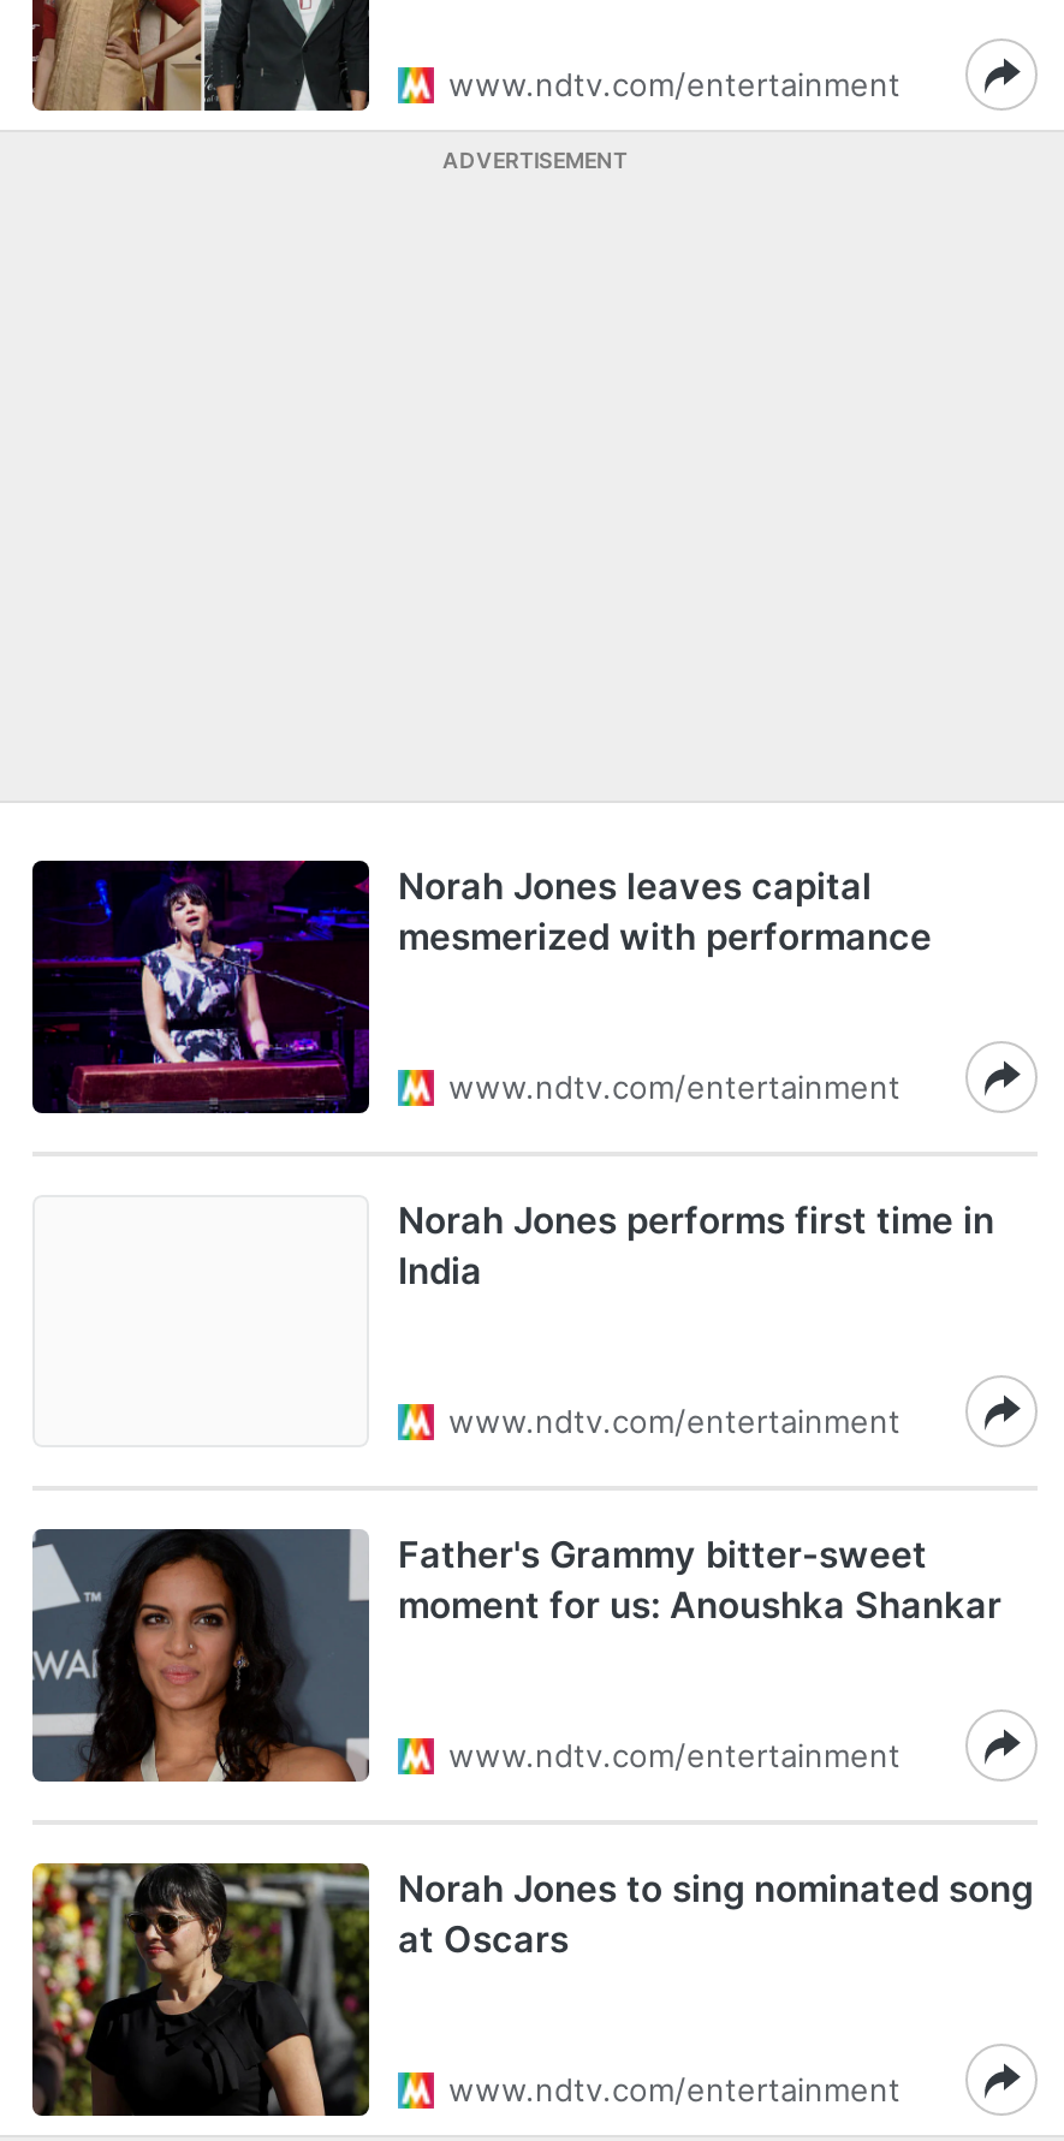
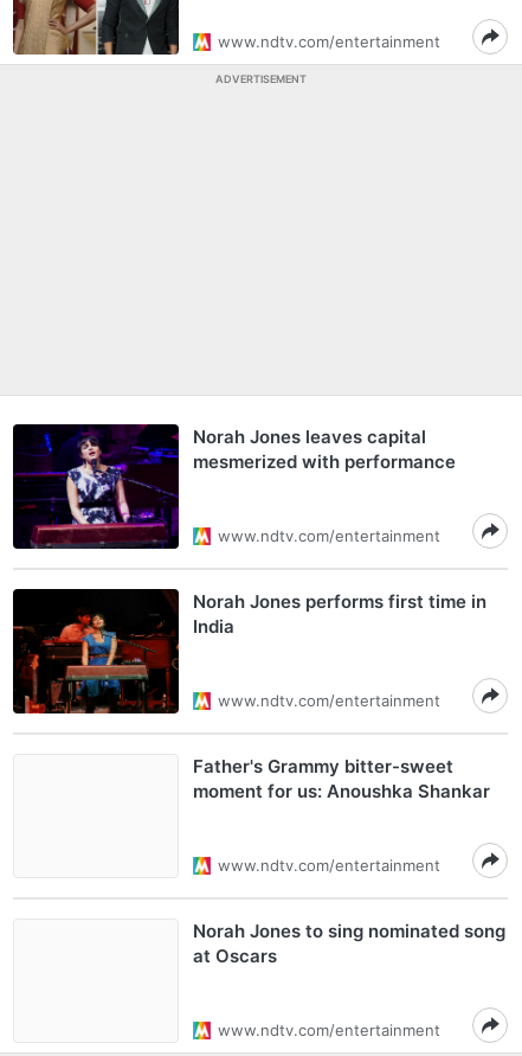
none -> [12,588,180,715] [image]
[30,1527,371,1784] [image] -> none
[30,1861,371,2118] [image] -> none

